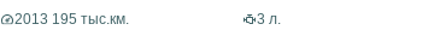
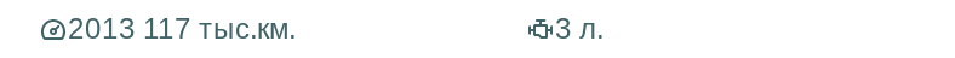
[14,11,129,28] 2013 195 тыс.км. -> [68,13,296,47] 2013 117 тыс.км.

